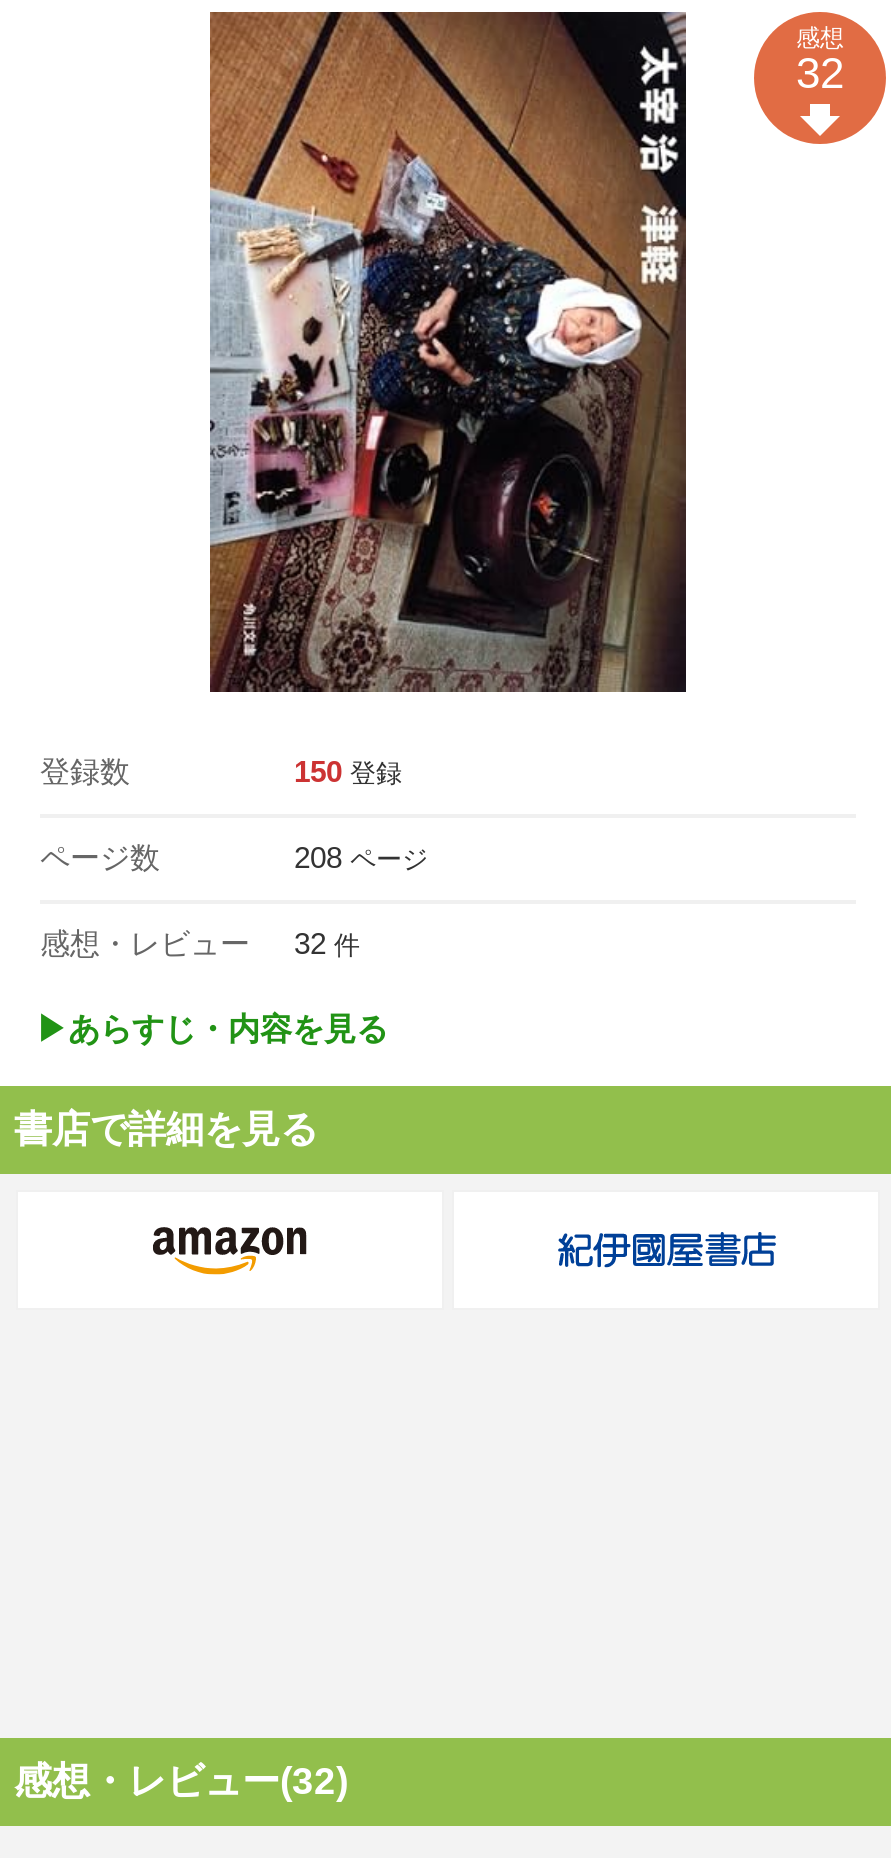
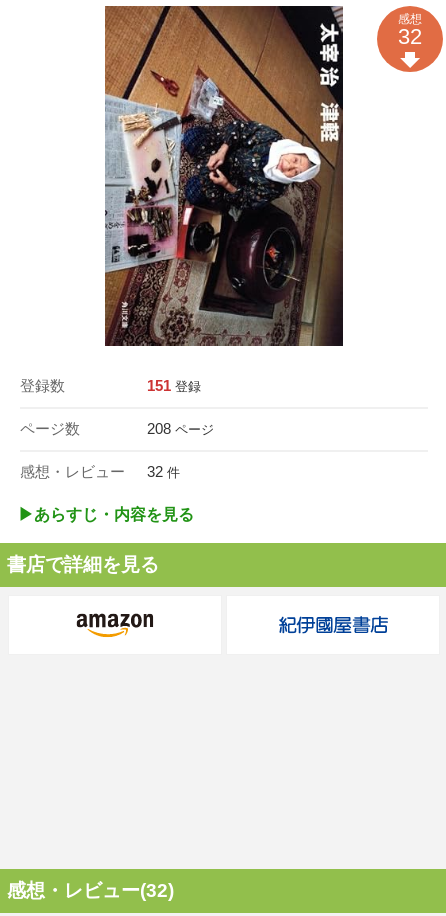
[294,754,402,788] 150 登録 -> [147,377,201,394] 151 登録

